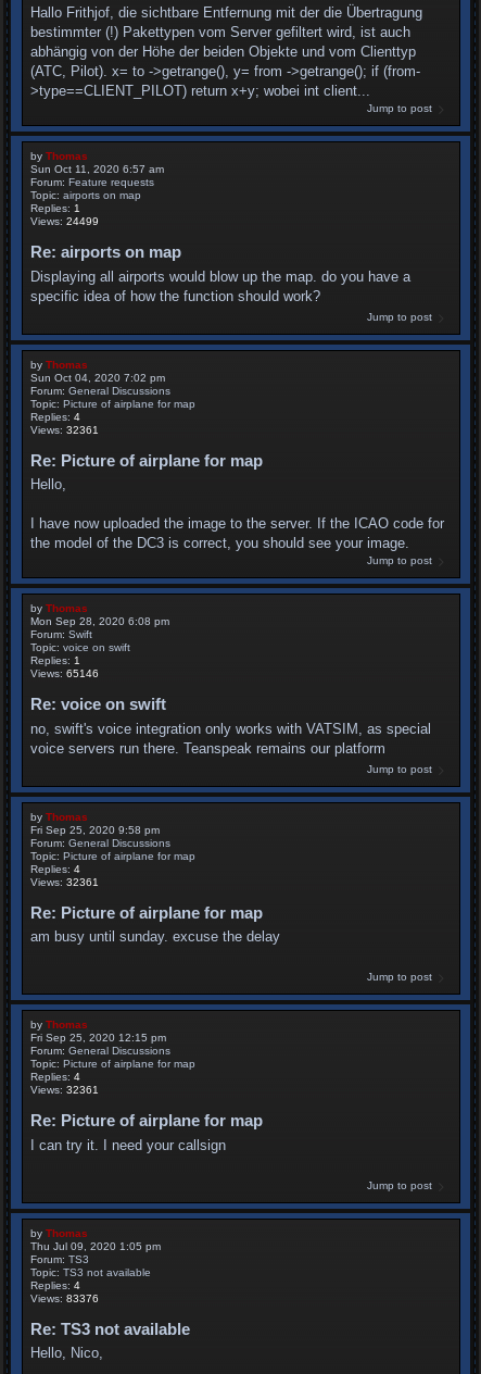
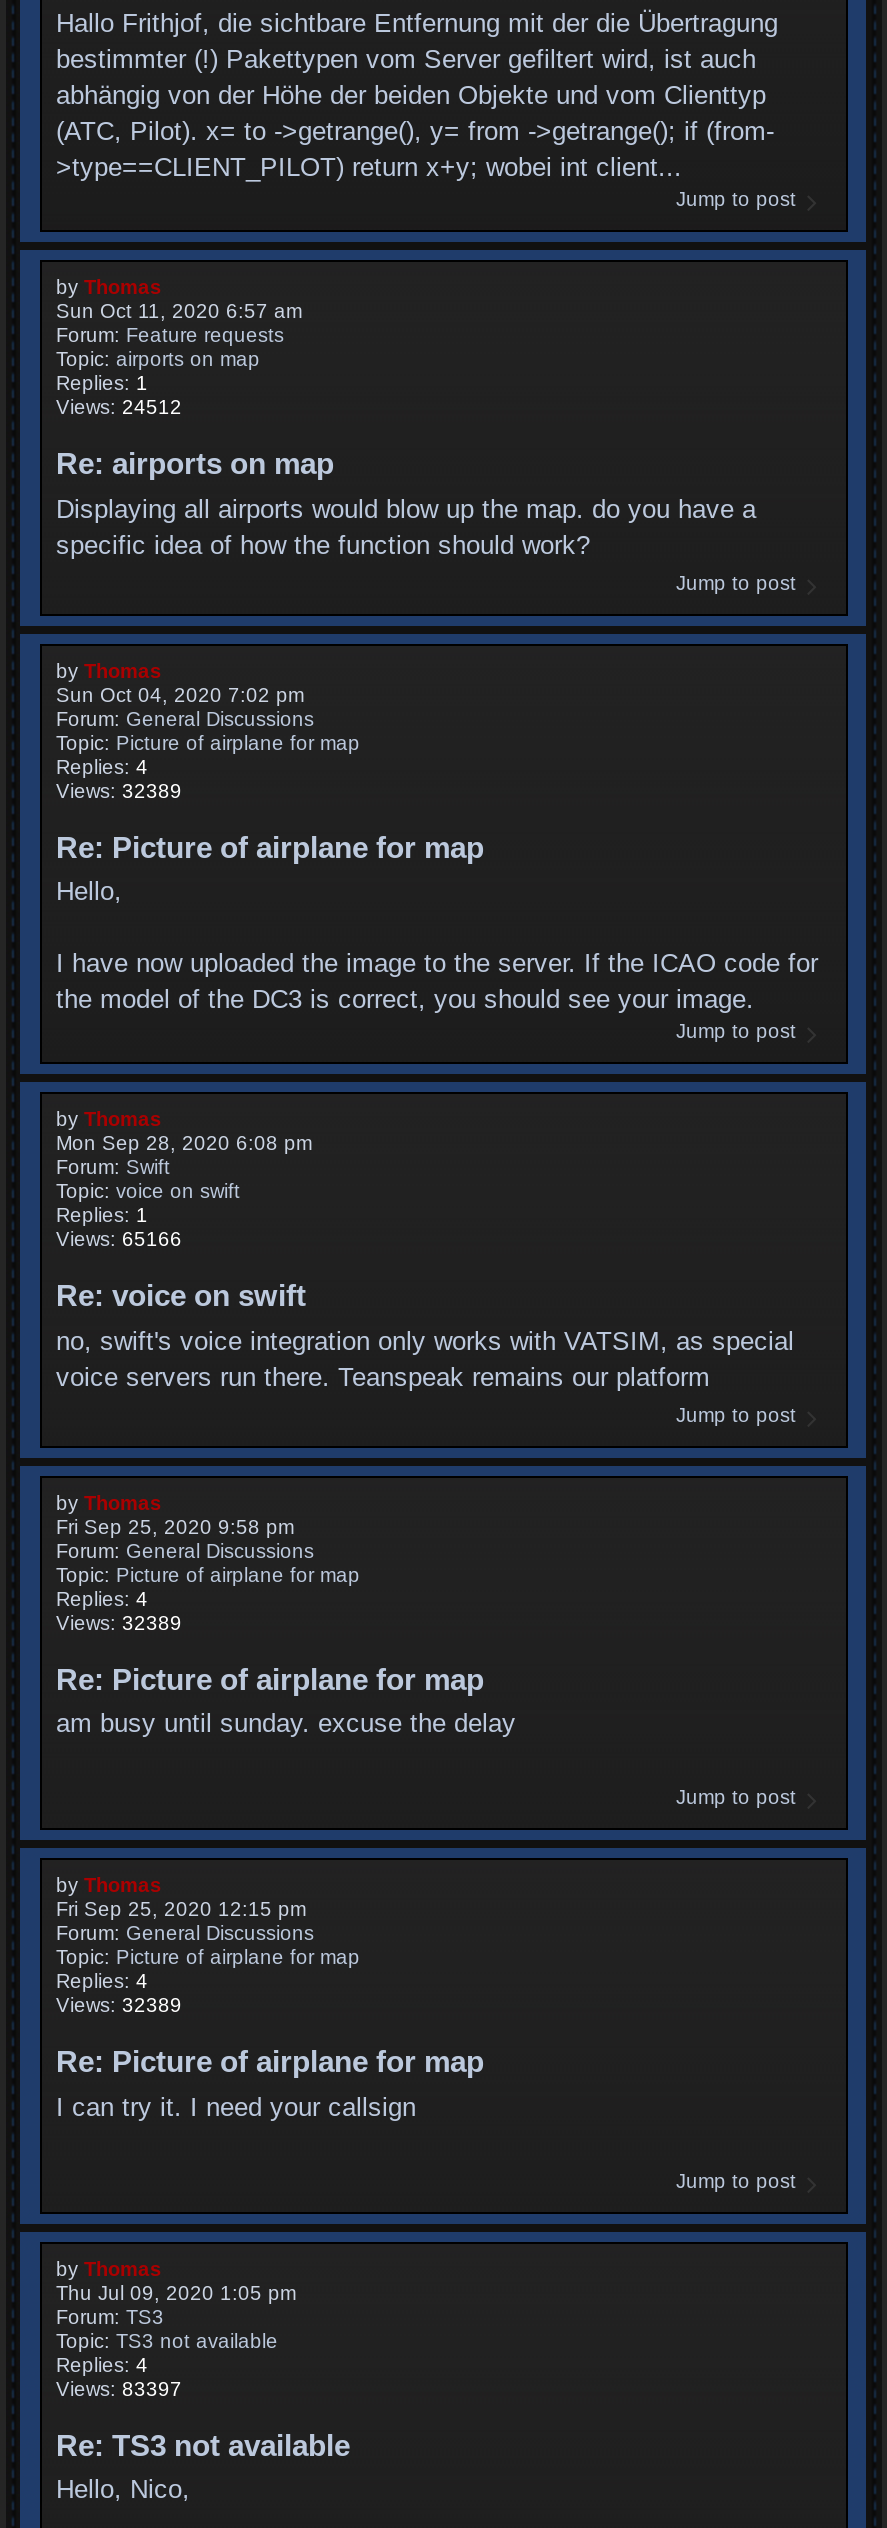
[30,215,99,227] Views: 24499 -> [56,396,182,418] Views: 24512
[30,423,99,435] Views: 32361 -> [56,779,182,801] Views: 32389
[30,667,99,679] Views: 65146 -> [56,1228,182,1250] Views: 65166
[30,876,99,888] Views: 32361 -> [56,1611,182,1633] Views: 32389
[30,1084,99,1096] Views: 32361 -> [56,1994,182,2016] Views: 32389
[30,1292,99,1304] Views: 83376 -> [56,2377,182,2399] Views: 83397

